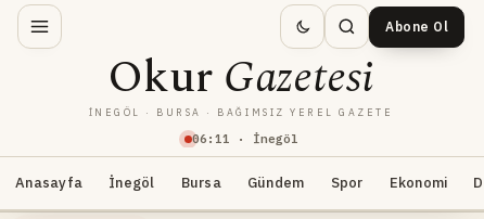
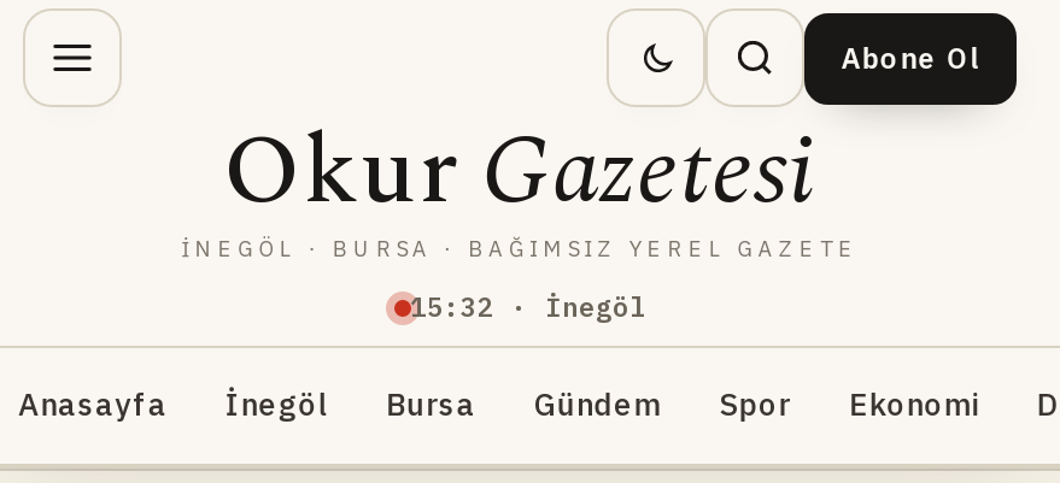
[192,131,298,146] 06: 11 · İnegöl -> [410,290,646,324] 15: 32 · İnegöl

